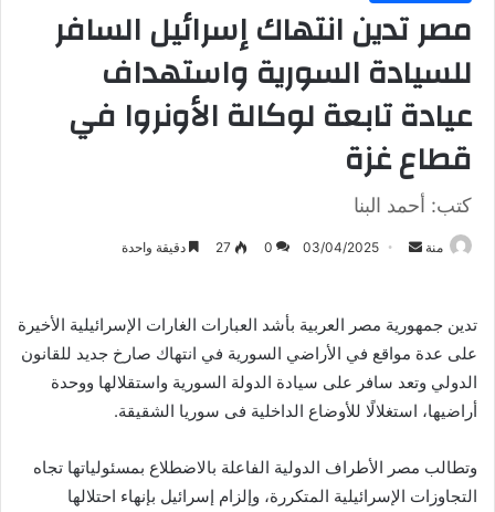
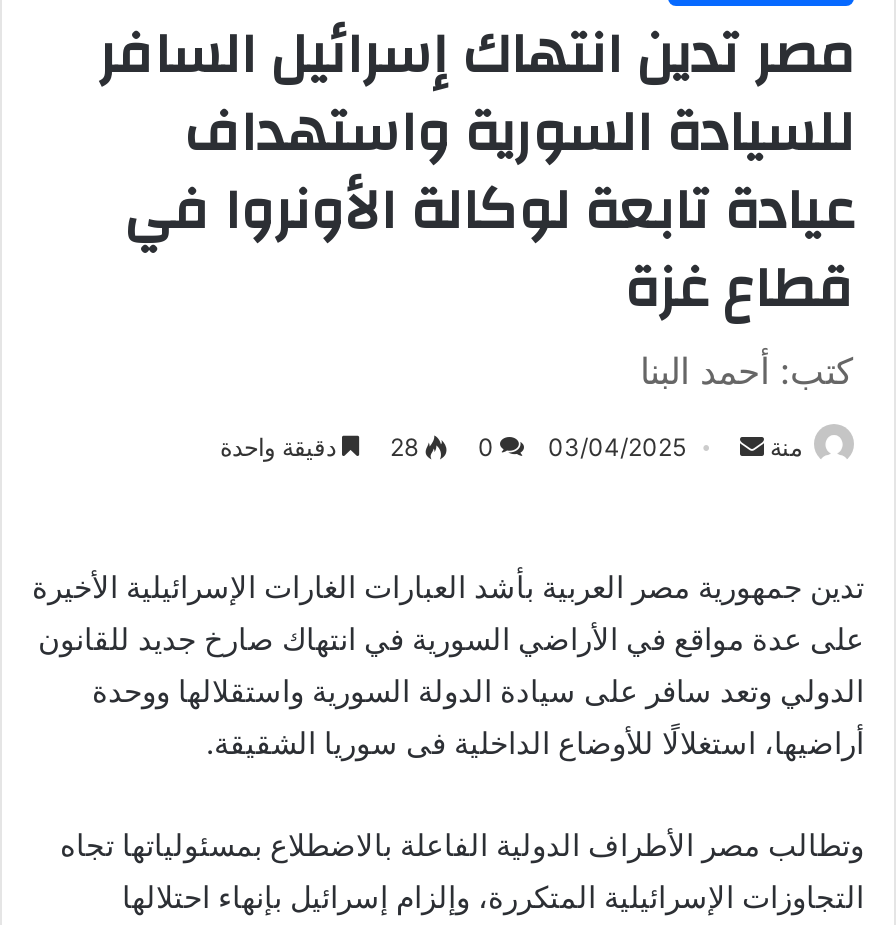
[215,239,231,255] 27 -> [390,432,418,462] 28

